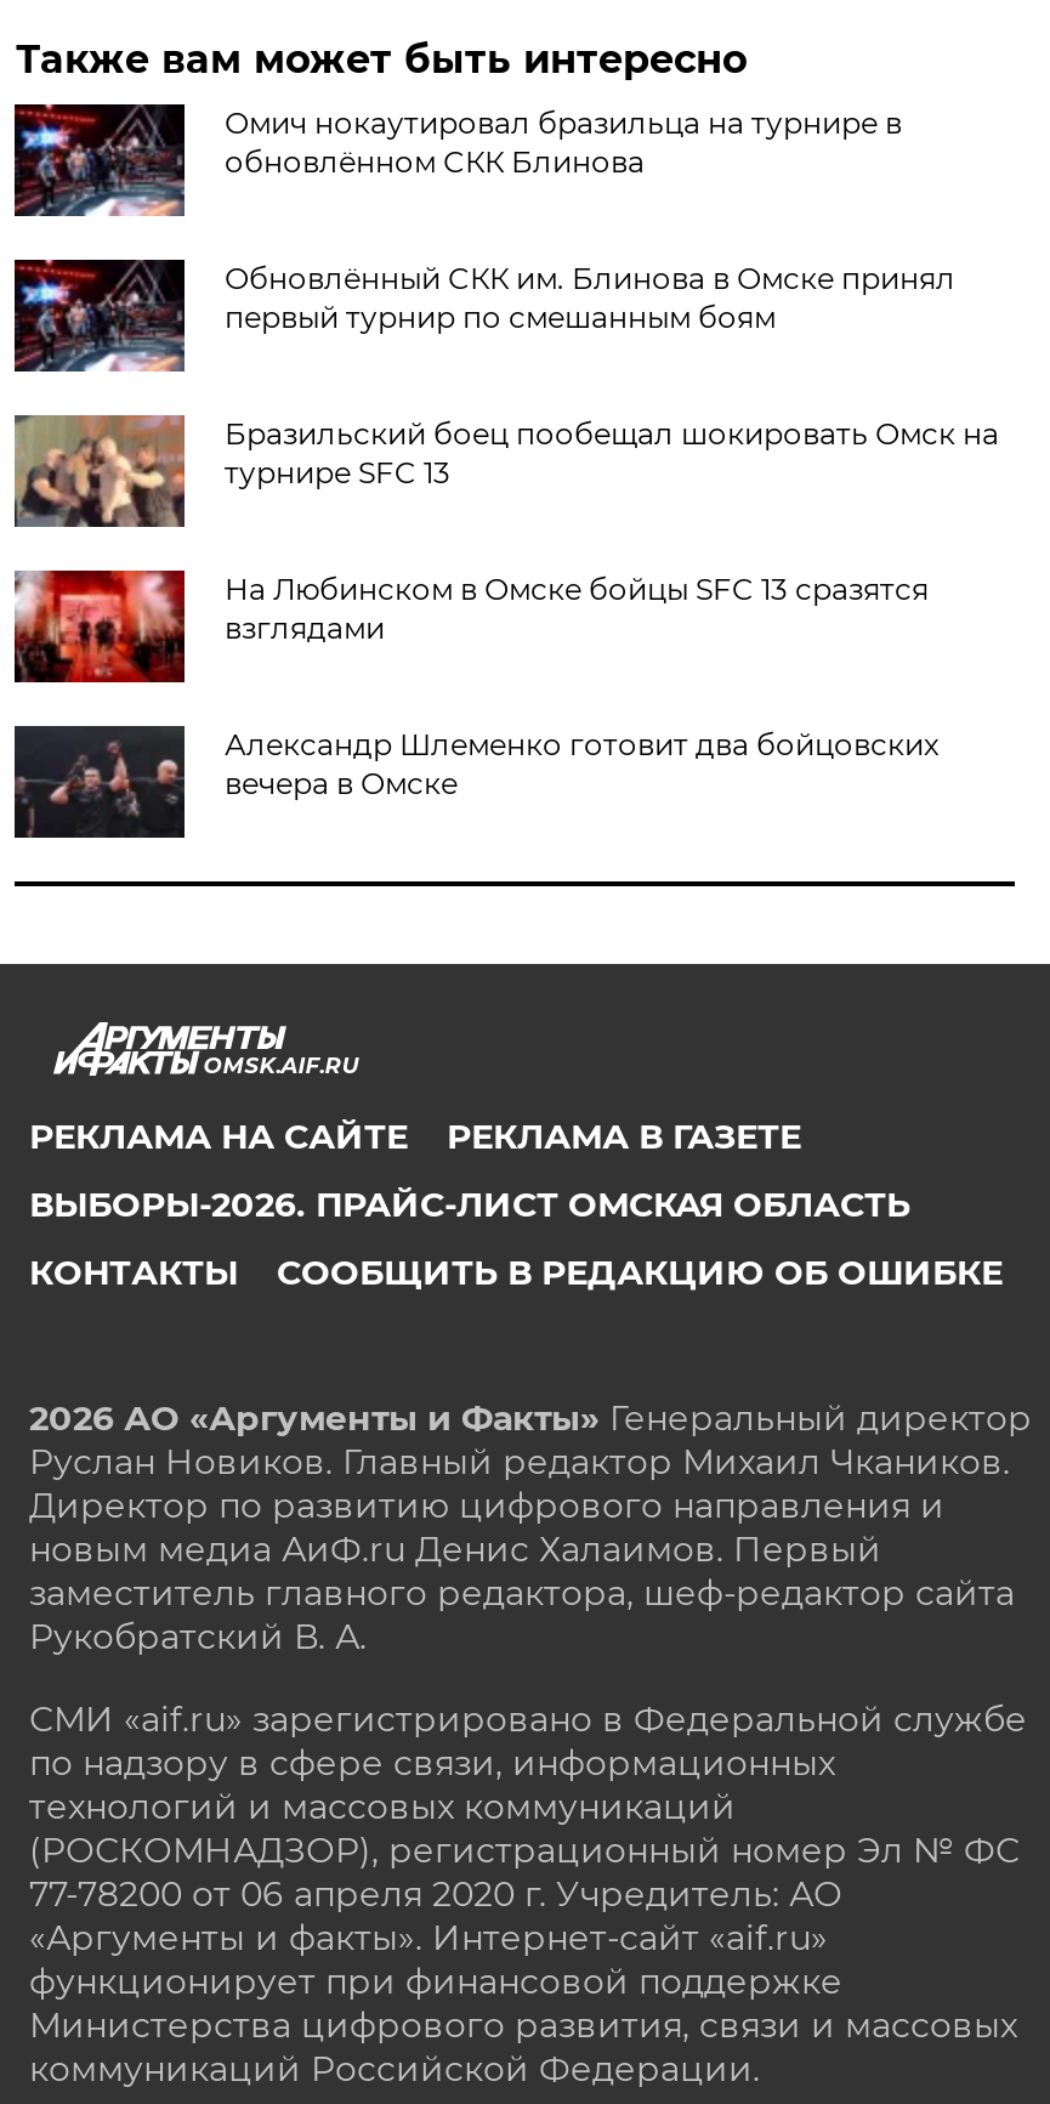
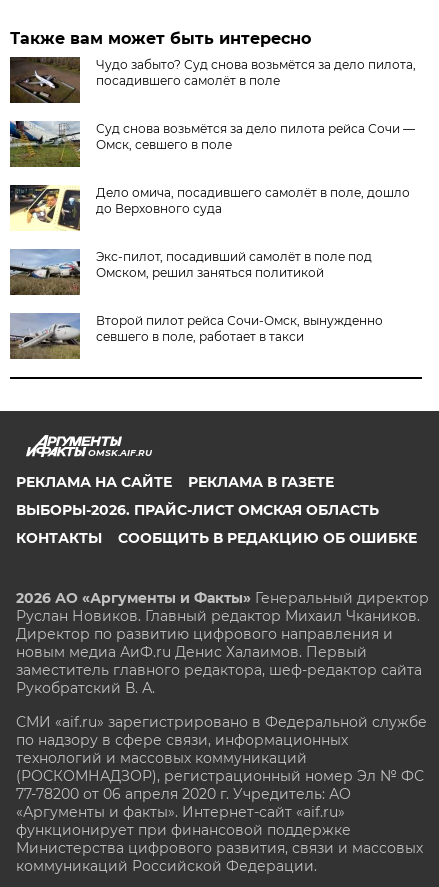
[15,102,902,219] [image] | Омич нокаутировал бразильца на турнире в | обновлённом СКК Блинова -> [10,56,416,104] [image] | Чудо забыто? Суд снова возьмётся за дело пилота, | посадившего самолёт в поле
[12,257,955,374] [image] | Обновлённый СКК им. Блинова в Омске принял | первый турнир по смешанным боям -> [9,121,415,168] [image] | Суд снова возьмётся за дело пилота рейса Сочи — | Омск, севшего в поле
[12,413,999,529] [image] | Бразильский боец пообещал шокировать Омск на | турнире SFC 13 -> [9,184,410,231] [image] | Дело омича, посадившего самолёт в поле, дошло | до Верховного суда
[15,568,928,685] [image] | На Любинском в Омске бойцы SFC 13 сразятся | взглядами -> [9,248,372,296] [image] | Экс-пилот, посадивший самолёт в поле под | Омском, решил заняться политикой
[15,724,938,840] [image] | Александр Шлеменко готовит два бойцовских | вечера в Омске -> [9,312,383,360] [image] | Второй пилот рейса Сочи-Омск, вынужденно | севшего в поле, работает в такси

